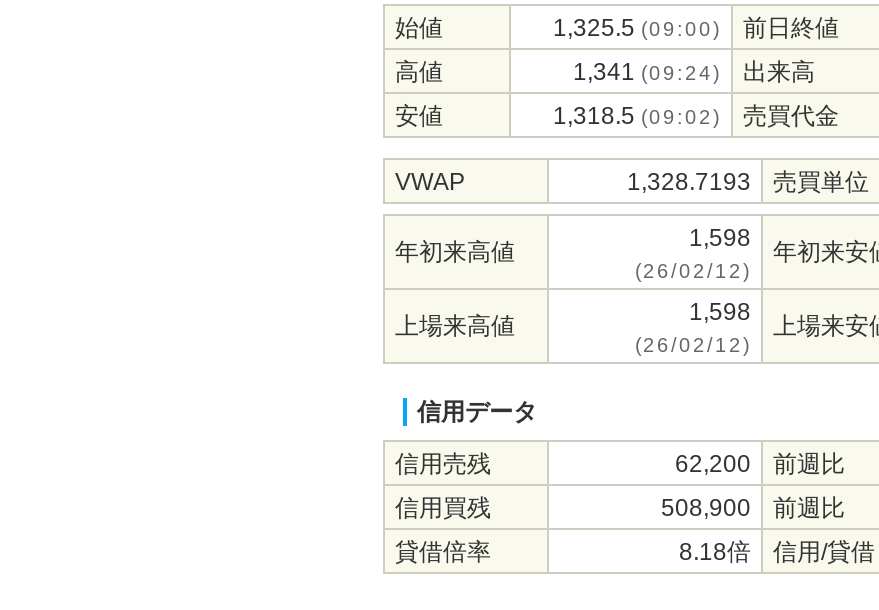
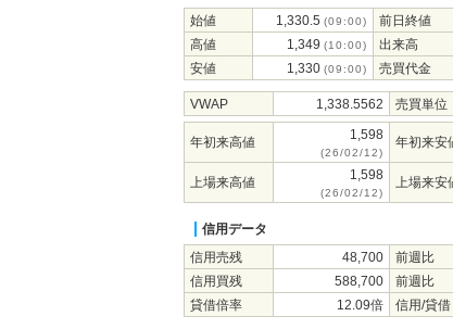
[553,14,839,42] 1,325.5 (09:00) 前日終値 -> [276,13,431,28] 1,330.5 (09:00) 前日終値
[573,58,815,86] 1,341 (09:24) 出来高 -> [287,37,418,52] 1,349 (10:00) 出来高
[553,102,839,130] 1,318.5 (09:02) 売買代金 -> [287,61,431,76] 1,330 (09:00) 売買代金
[627,168,869,196] 1,328.7193 売買単位 -> [316,97,448,112] 1,338.5562 売買単位
[675,450,845,478] 62,200 前週比 -> [342,250,435,265] 48,700 前週比
[661,494,845,522] 508,900 前週比 -> [335,274,435,289] 588,700 前週比
[679,538,875,566] 8.18倍 信用/貸借 -> [337,298,451,313] 12.09倍 信用/貸借

